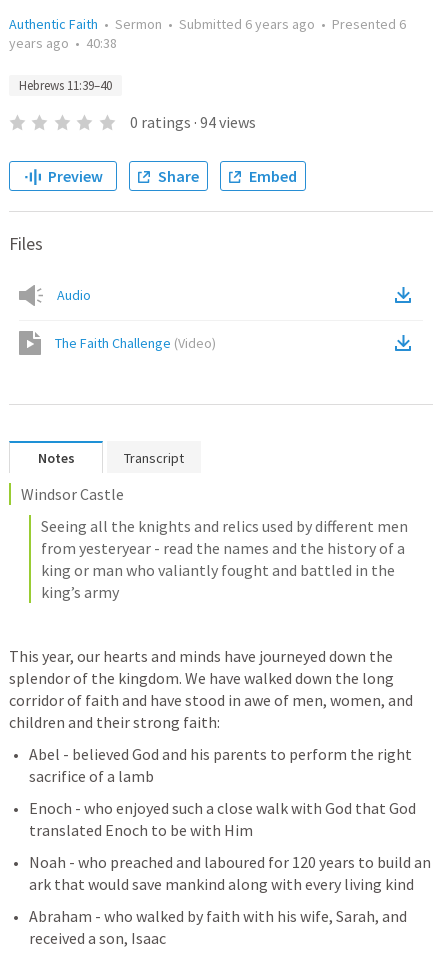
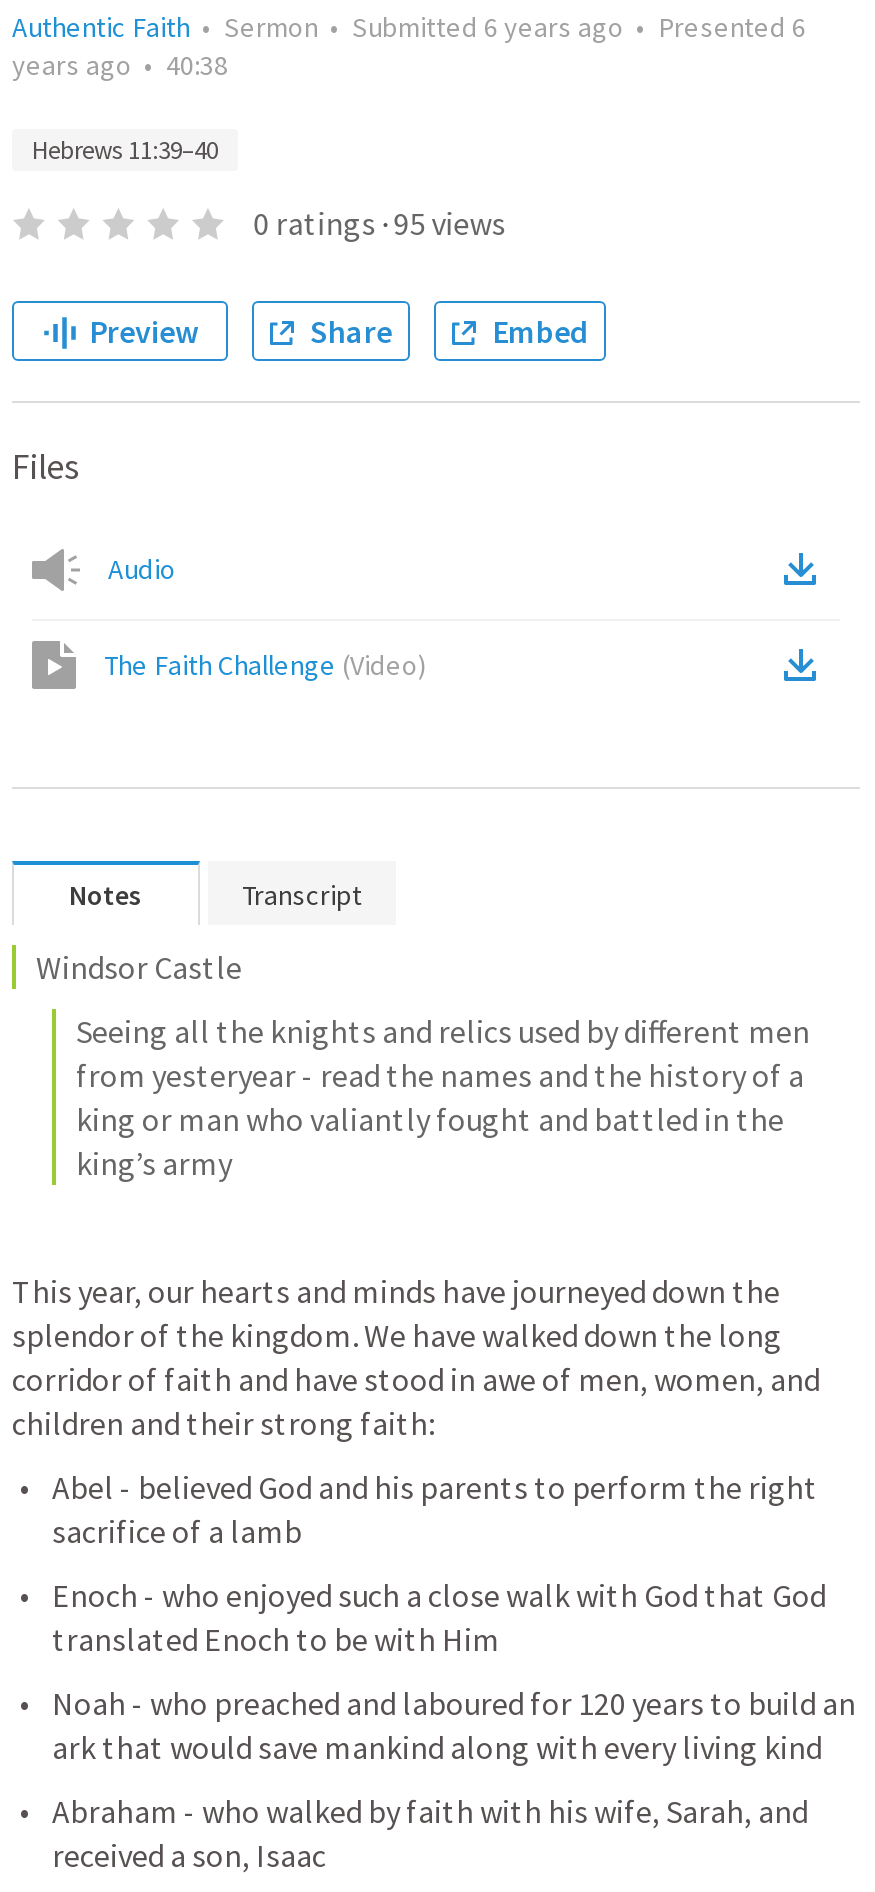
[130,112,256,132] 0 ratings · 94 views -> [253,203,505,243] 0 ratings · 95 views

